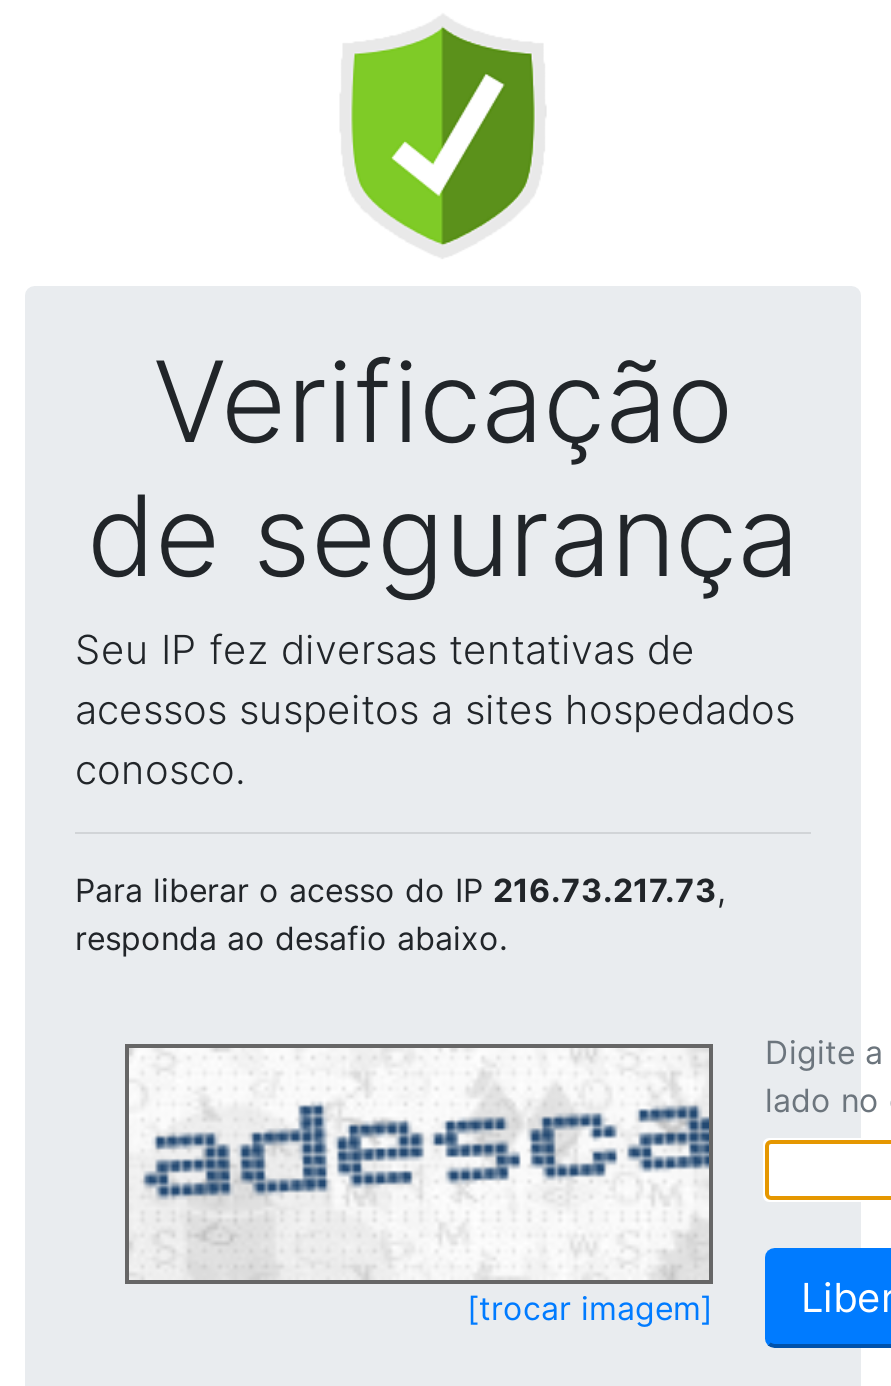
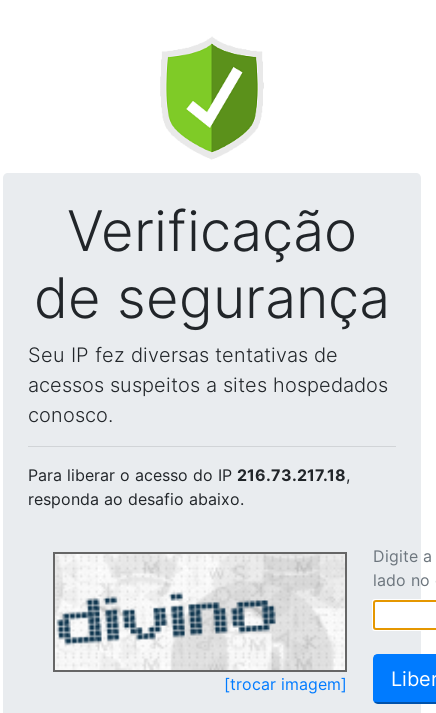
[75,870,725,910] Para liberar o acesso do IP 216.73.217.73, -> [28,465,350,485] Para liberar o acesso do IP 216.73.217.18,
[133,1052,711,1278] [image] -> [57,557,345,668] [image]

